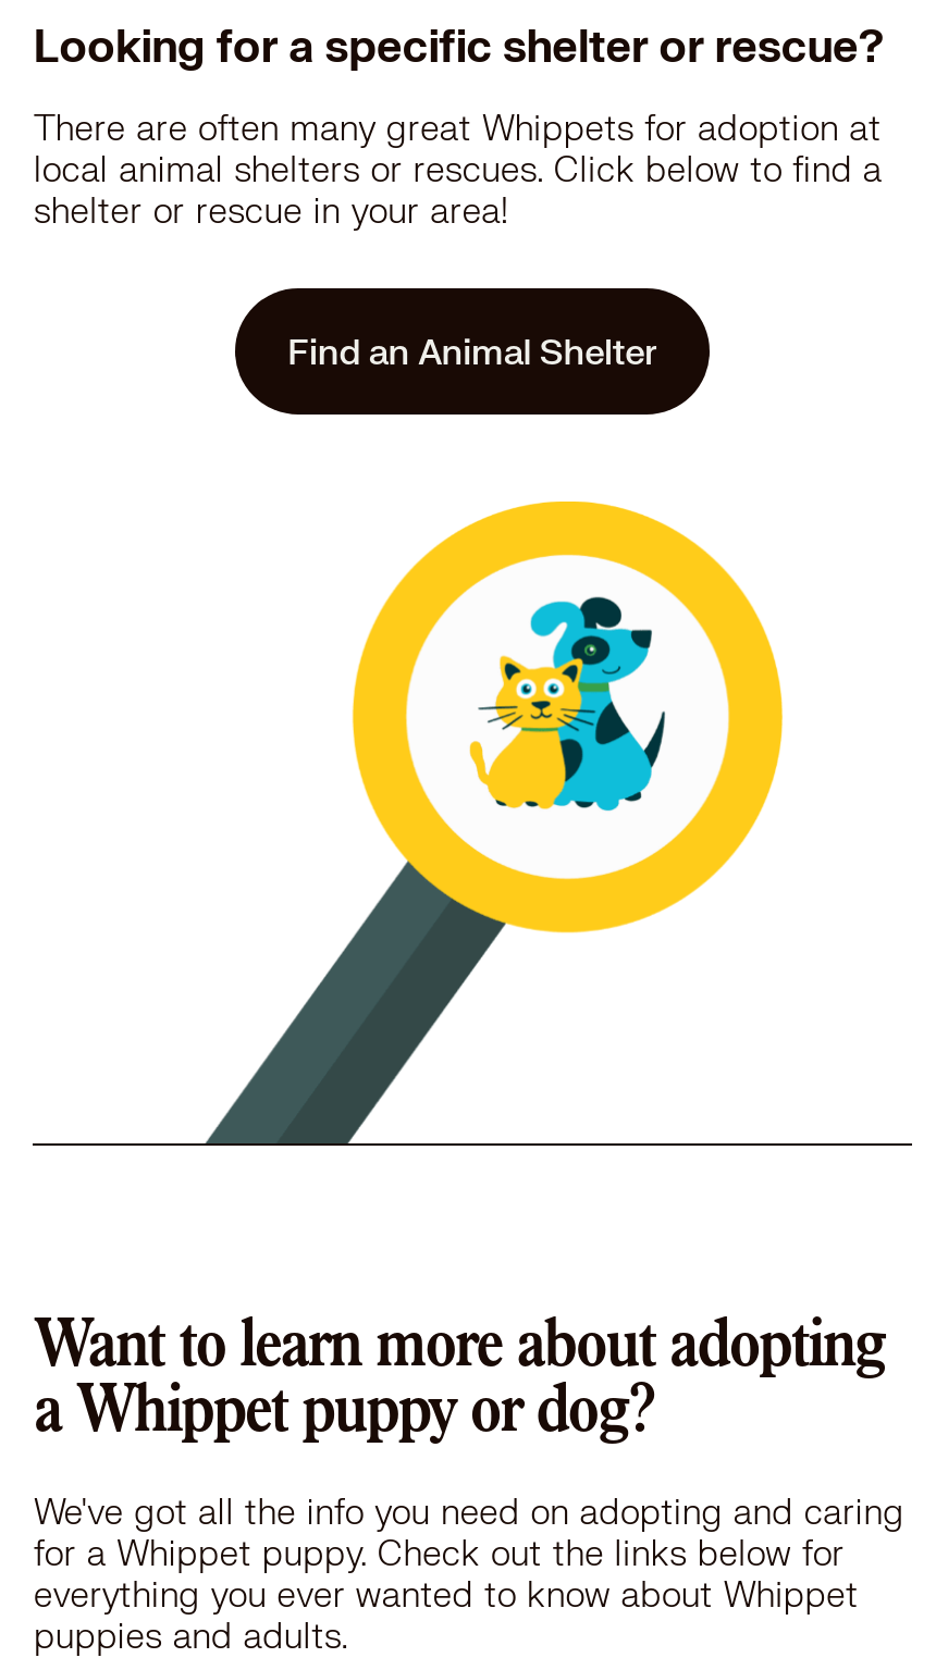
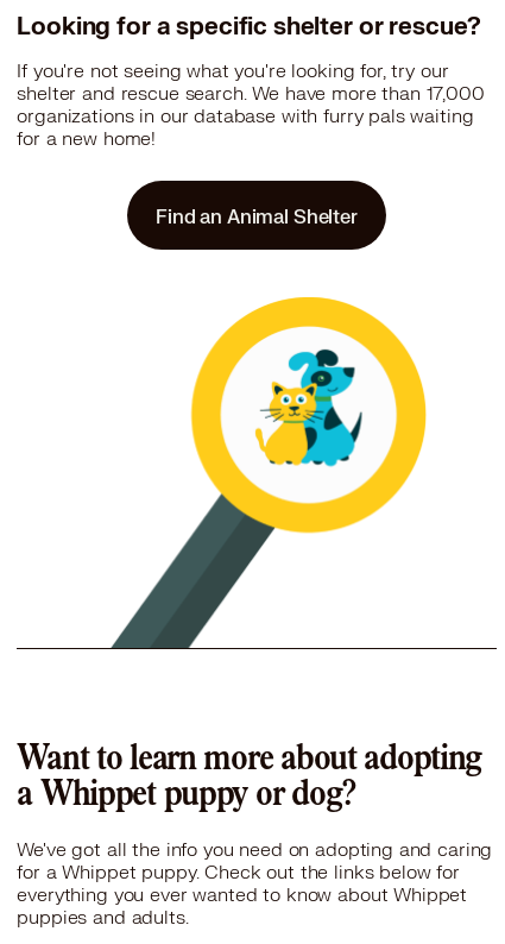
[34,107,882,233] There are often many great Whippets for adoption at | local animal shelters or rescues. Click below to find a | shelter or rescue in your area! -> [17,60,485,152] If you're not seeing what you're looking for, try our | shelter and rescue search. We have more than 17,000 | organizations in our database with furry pals waiting | for a new home!

